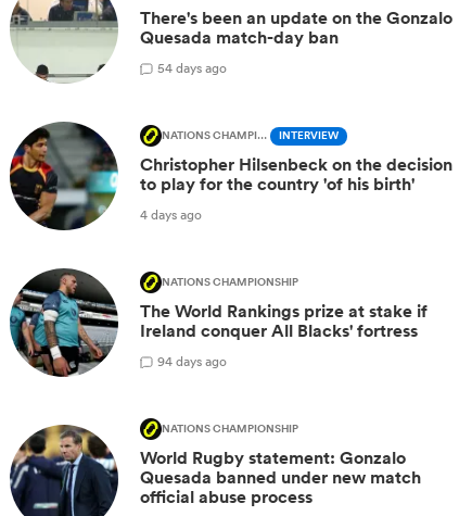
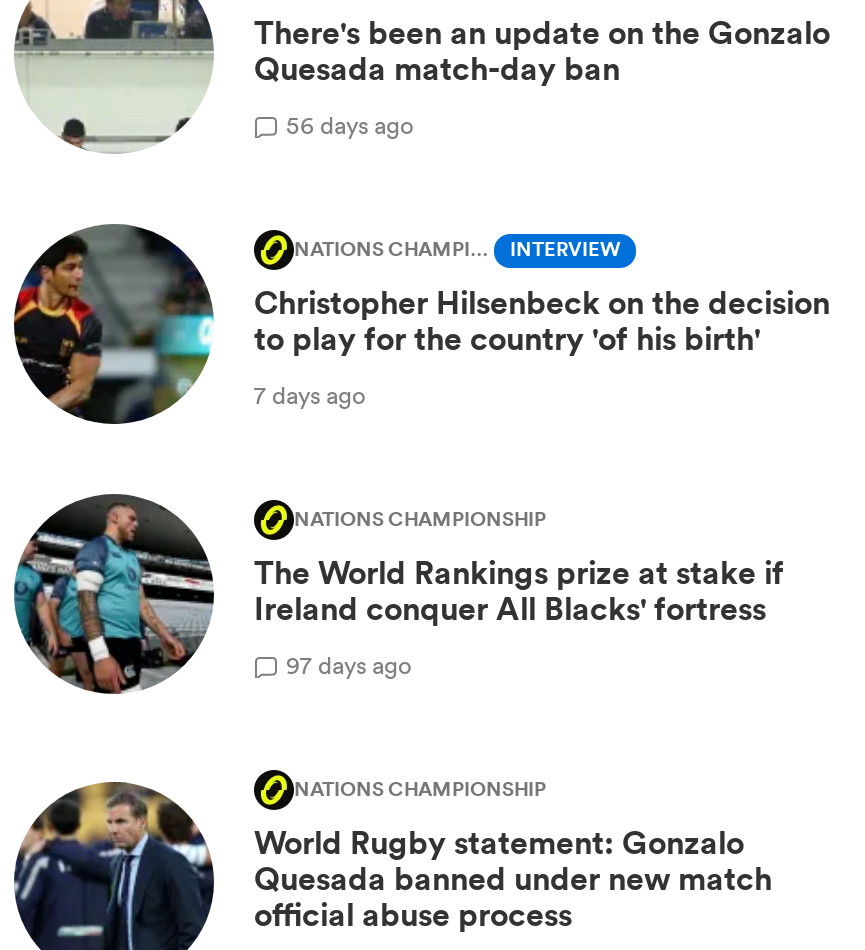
[157,58,227,77] 54 days ago -> [286,107,414,141] 56 days ago
[140,205,202,223] 4 days ago -> [254,377,366,411] 7 days ago
[157,352,227,370] 94 days ago -> [286,647,412,681] 97 days ago

